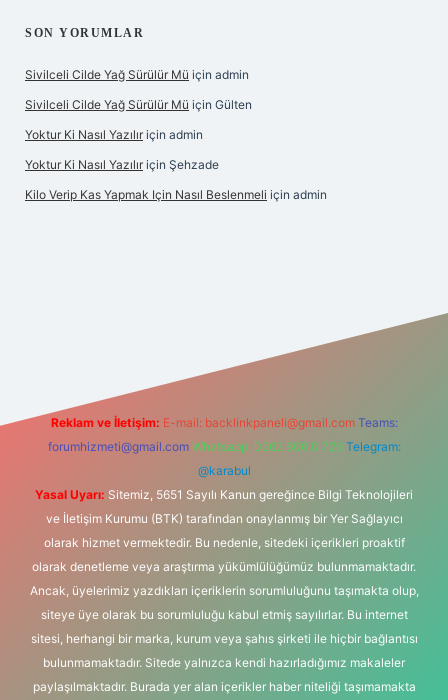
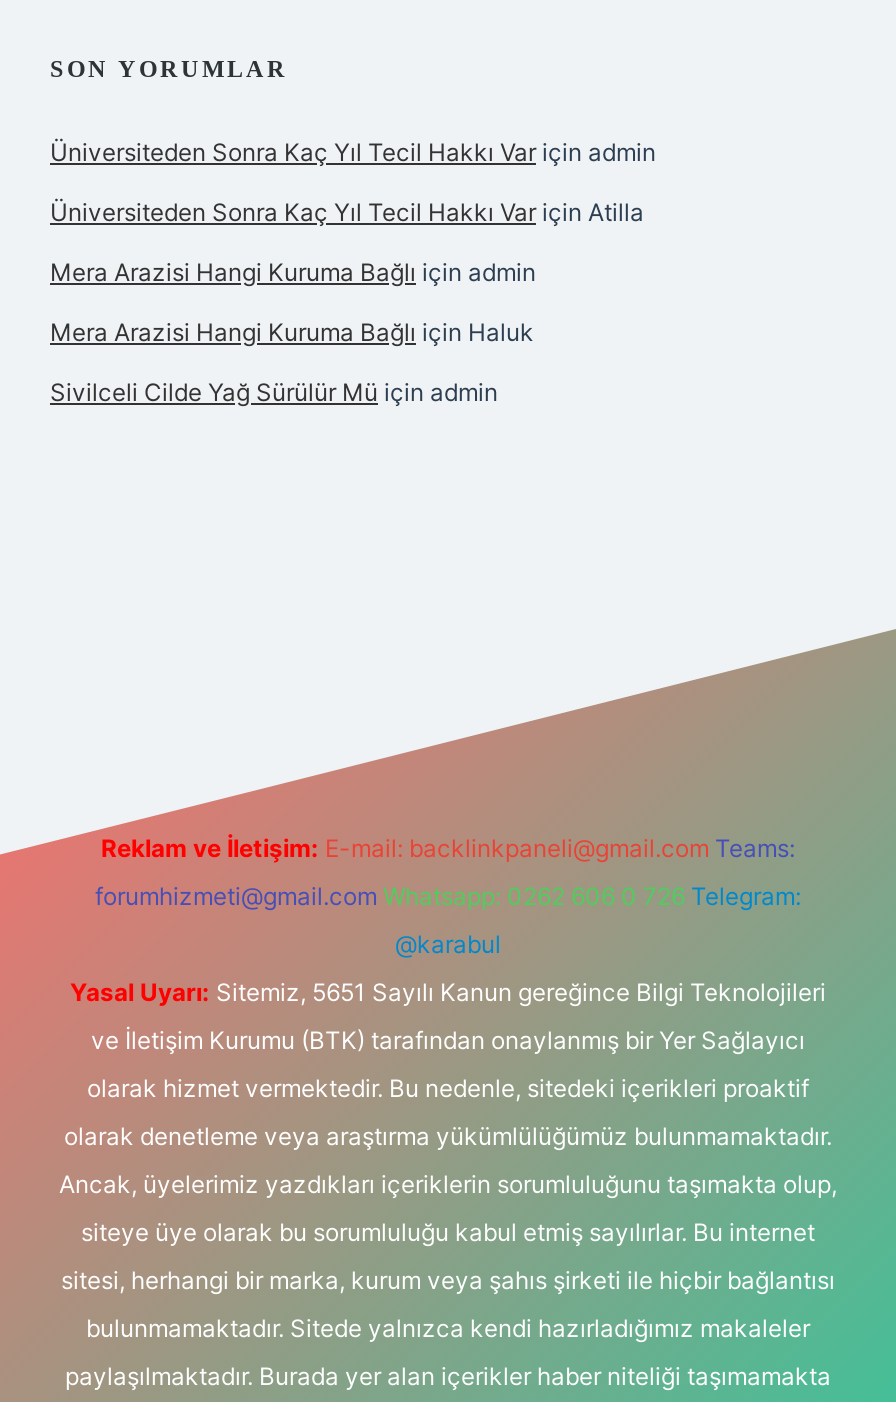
none -> [50,137,656,347] Üniversiteden Sonra Kaç Yıl Tecil Hakkı Var için admin | Üniversiteden Sonra Kaç Yıl Tecil Hakkı Var için Atilla | Mera Arazisi Hangi Kuruma Bağlı için admin | Mera Arazisi Hangi Kuruma Bağlı için Haluk
moved [25,67,249,82] -> [50,377,498,407]: Sivilceli Cilde Yağ Sürülür Mü için admin
[25,97,327,202] Sivilceli Cilde Yağ Sürülür Mü için Gülten | Yoktur Ki Nasıl Yazılır için admin | Yoktur Ki Nasıl Yazılır için Şehzade | Kilo Verip Kas Yapmak Için Nasıl Beslenmeli için admin -> none

